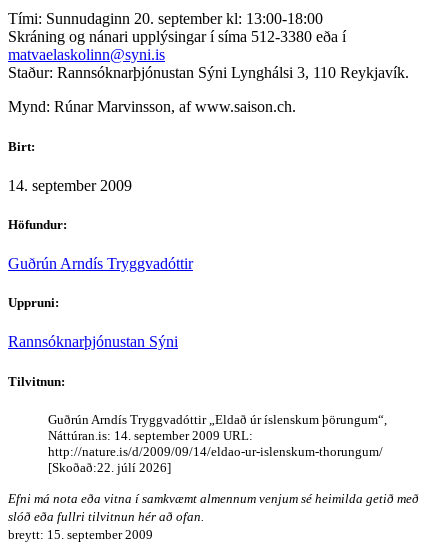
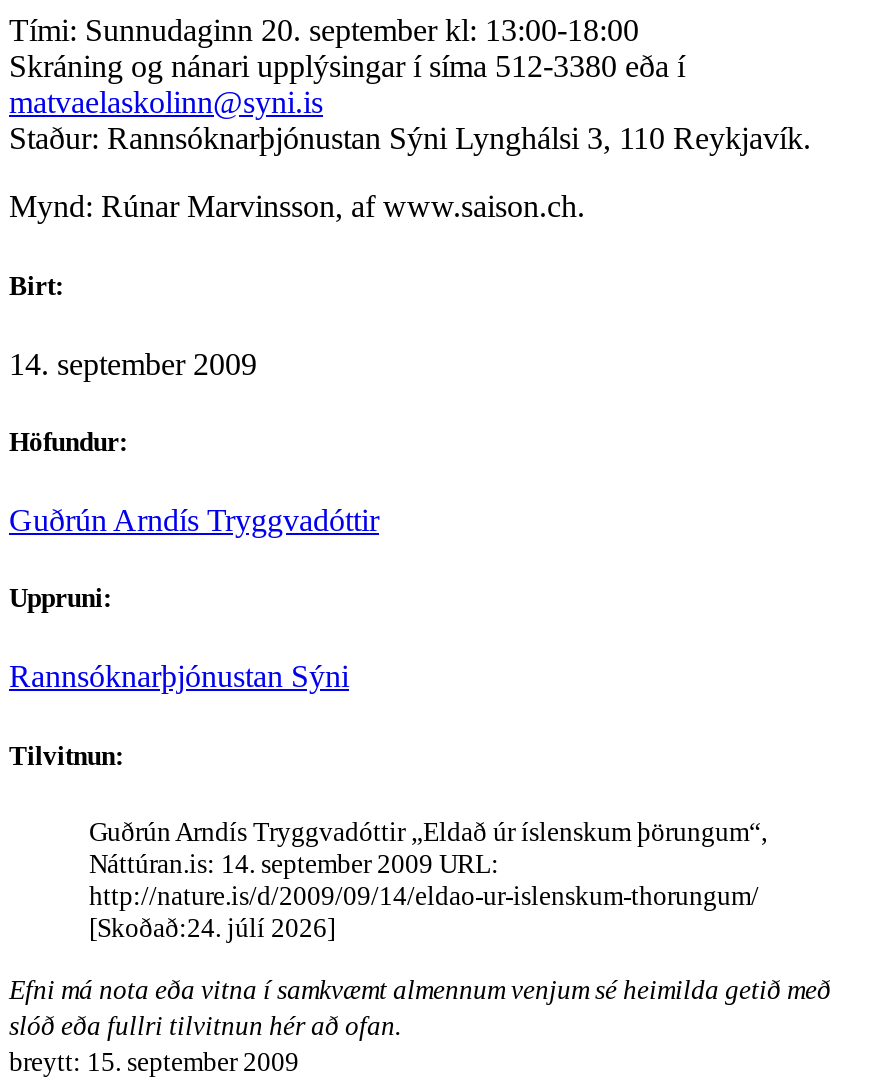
[48,460,171,475] [Skoðað:22. júlí 2026] -> [89,913,335,943] [Skoðað:24. júlí 2026]

